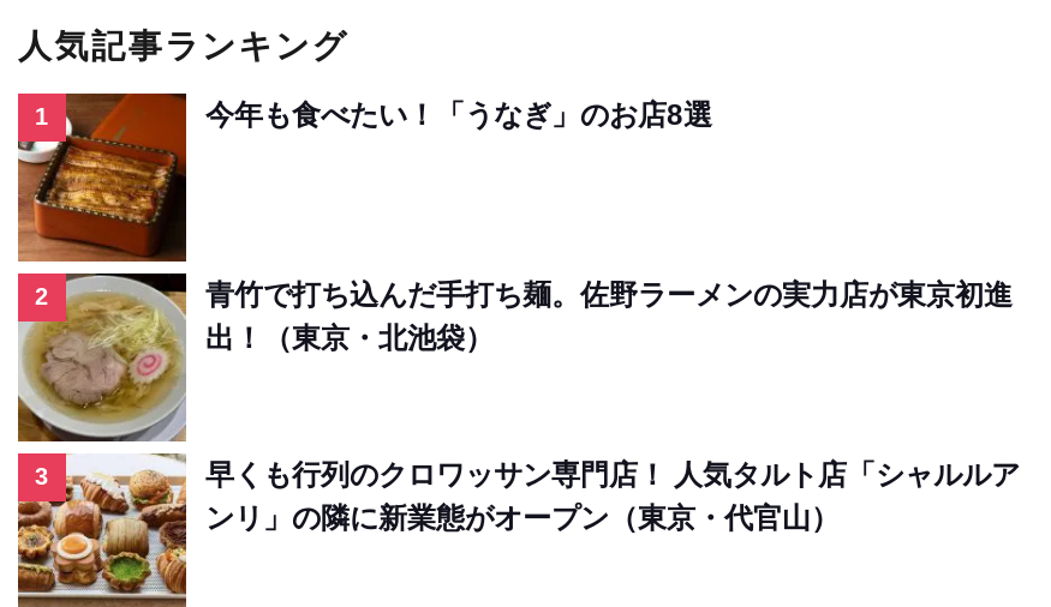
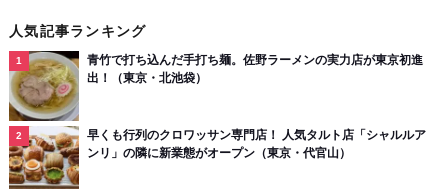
[18,91,712,264] [image] | 今年も食べたい！「うなぎ」のお店8選 -> none

